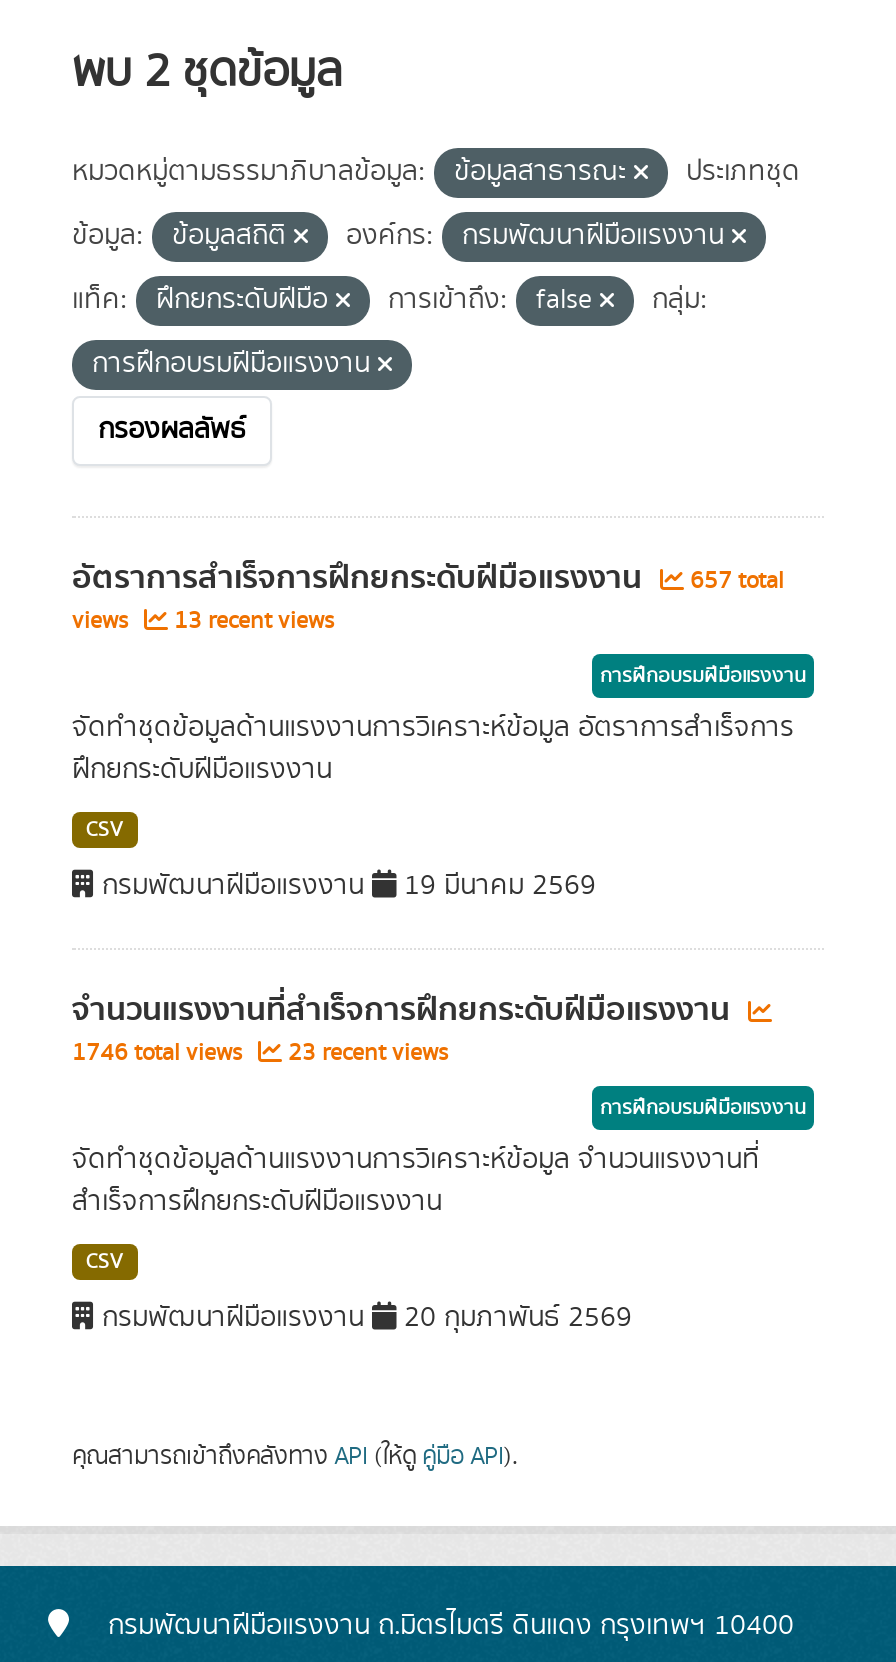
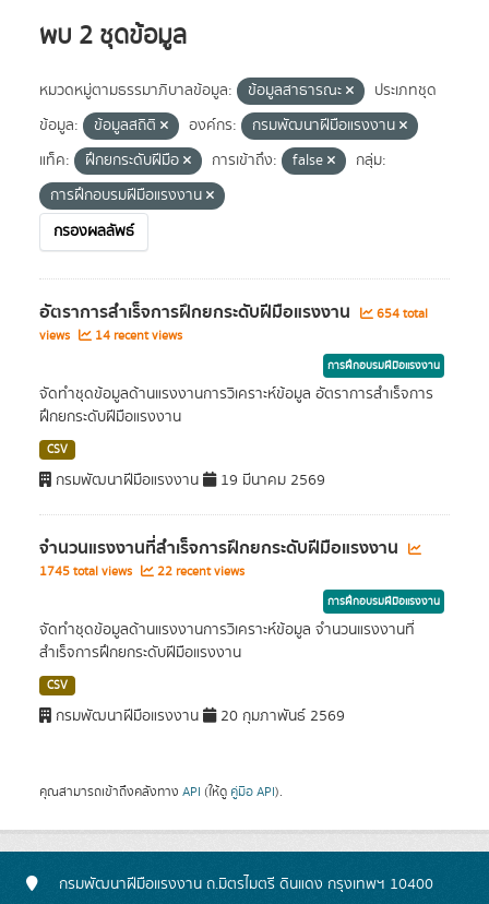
[72,552,784,604] อัตราการสำเร็จการฝึกยกระดับฝีมือแรงงาน 657 total -> [39,298,428,326] อัตราการสำเร็จการฝึกยกระดับฝีมือแรงงาน 654 total
[72,604,334,638] views 13 recent views -> [39,326,182,345] views 14 recent views
[72,1036,248,1070] 1746 total views -> [39,562,135,581] 1745 total views
[282,1036,448,1070] 23 recent views -> [154,562,244,581] 22 recent views

